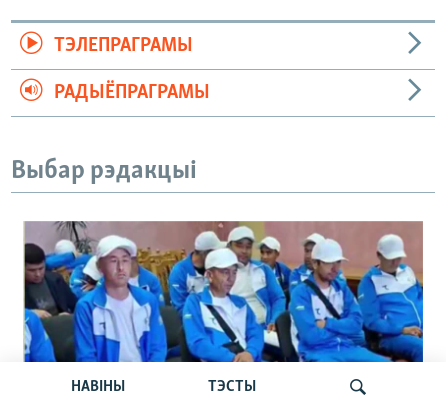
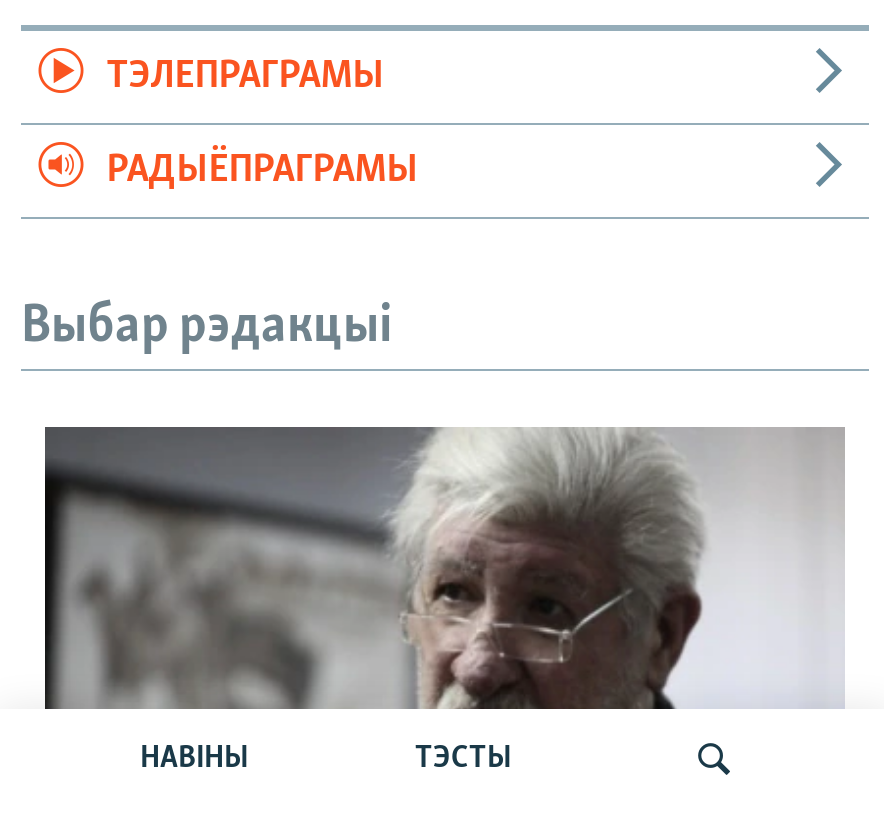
[23,221,424,363] [image] -> [43,427,845,711] [image]

